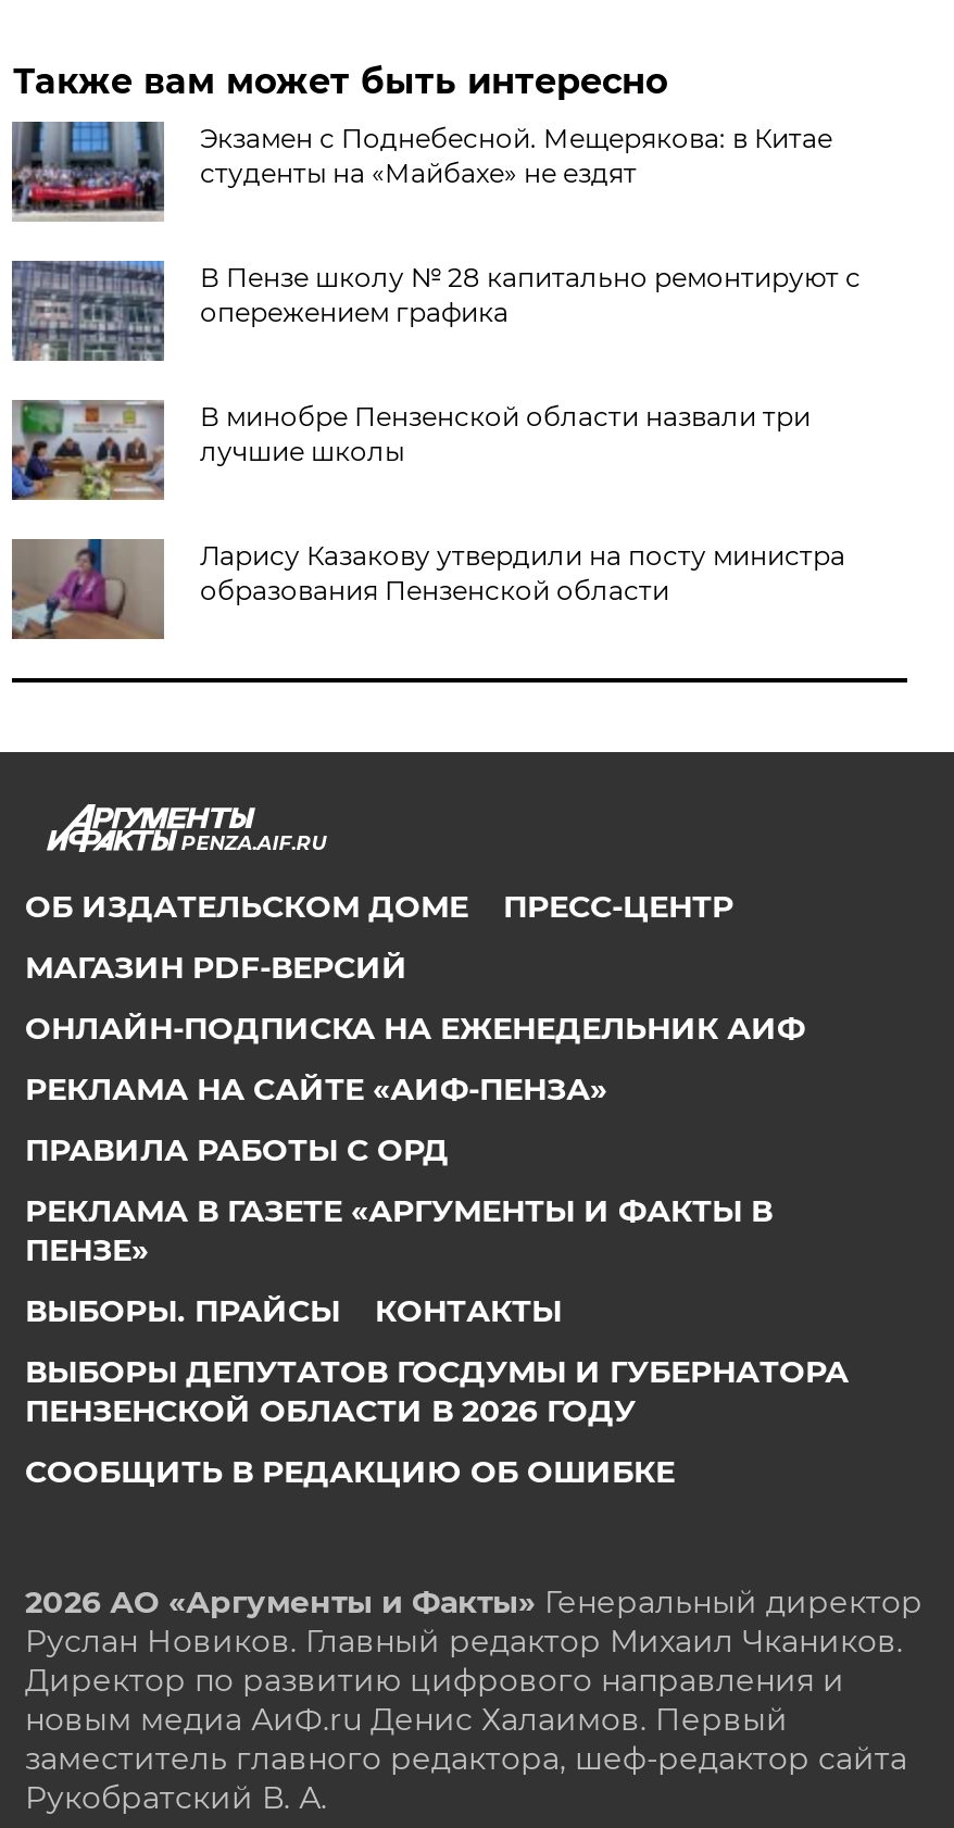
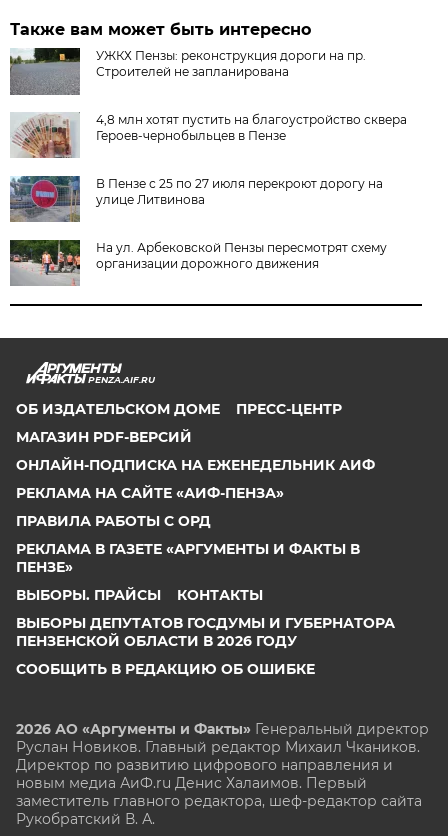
[10,120,832,222] [image] | Экзамен с Поднебесной. Мещерякова: в Китае | студенты на «Майбахе» не ездят -> [9,47,366,96] [image] | УЖКХ Пензы: реконструкция дороги на пр. | Строителей не запланирована
[10,259,860,363] [image] | В Пензе школу № 28 капитально ремонтируют с | опережением графика -> [11,112,407,159] [image] | 4,8 млн хотят пустить на благоустройство сквера | Героев-чернобыльцев в Пензе
[10,398,810,502] [image] | В минобре Пензенской области назвали три | лучшие школы -> [9,175,383,222] [image] | В Пензе с 25 по 27 июля перекроют дорогу на | улице Литвинова
[10,537,845,641] [image] | Ларису Казакову утвердили на посту министра | образования Пензенской области -> [9,239,387,286] [image] | На ул. Арбековской Пензы пересмотрят схему | организации дорожного движения

